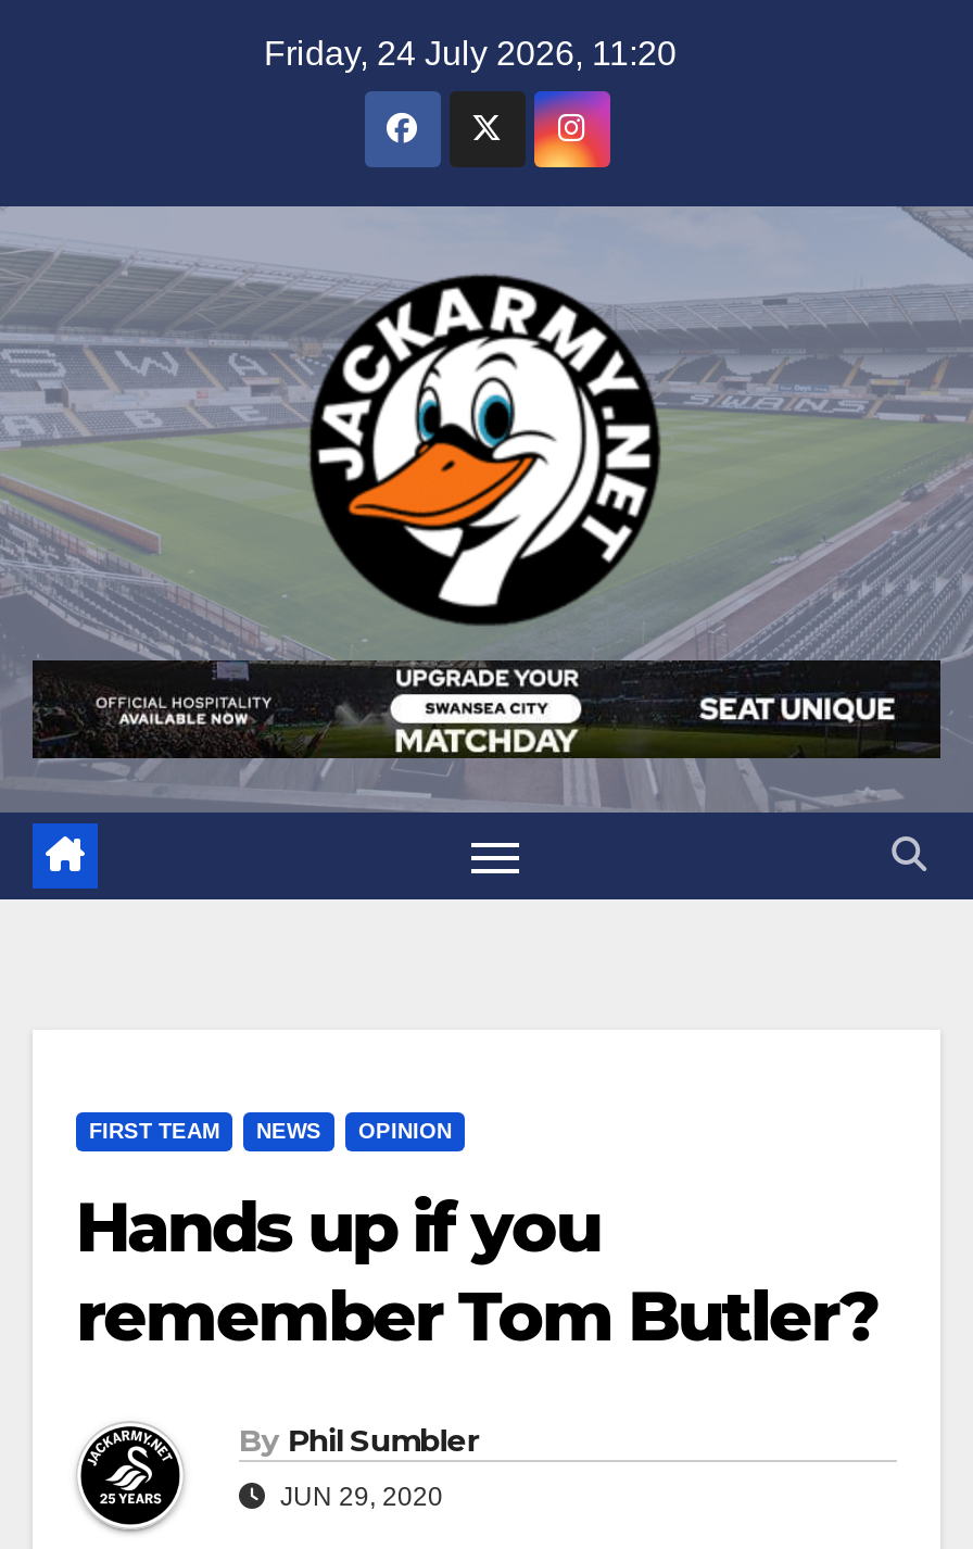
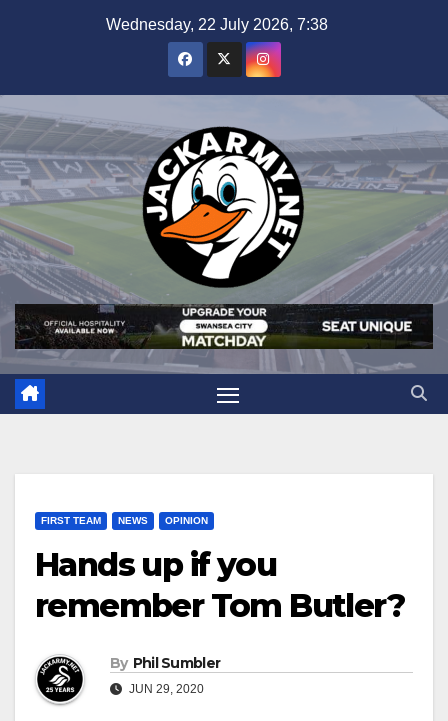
[264,35,677,72] Friday, 24 July 2026, 11:20 -> [105,16,327,33] Wednesday, 22 July 2026, 7:38

